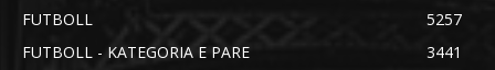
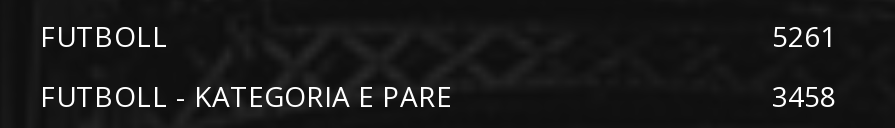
[426,9,462,30] 5257 -> [772,16,836,54] 5261
[426,42,462,62] 3441 -> [772,76,836,114] 3458

